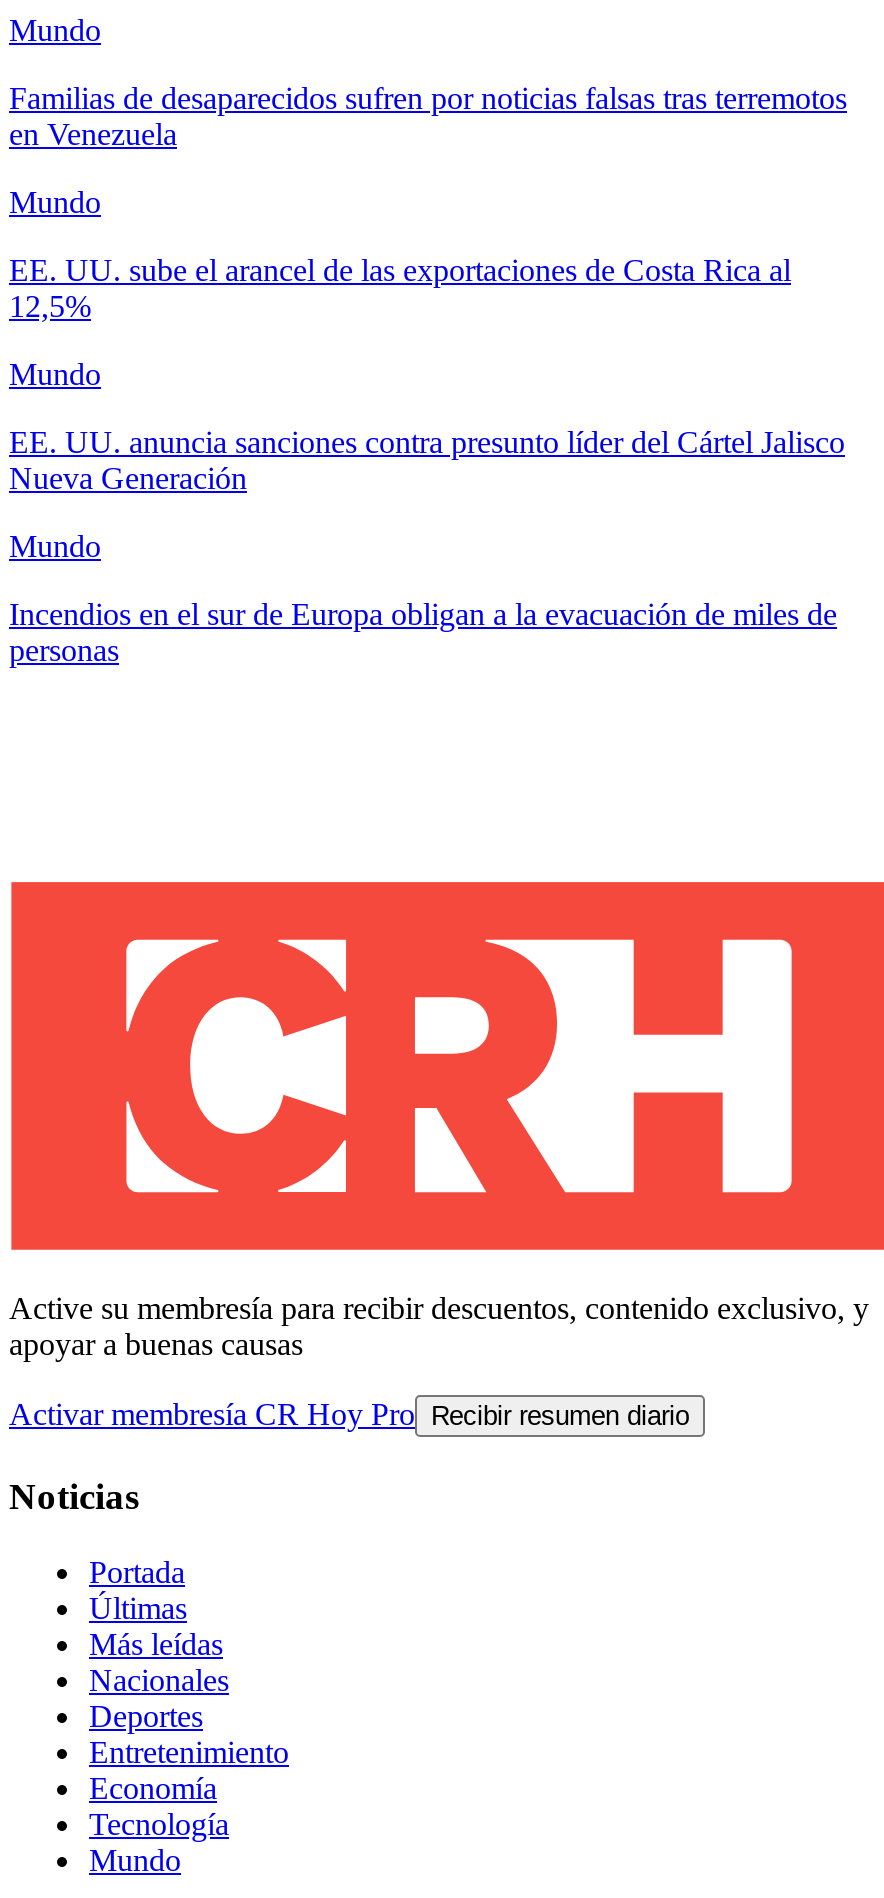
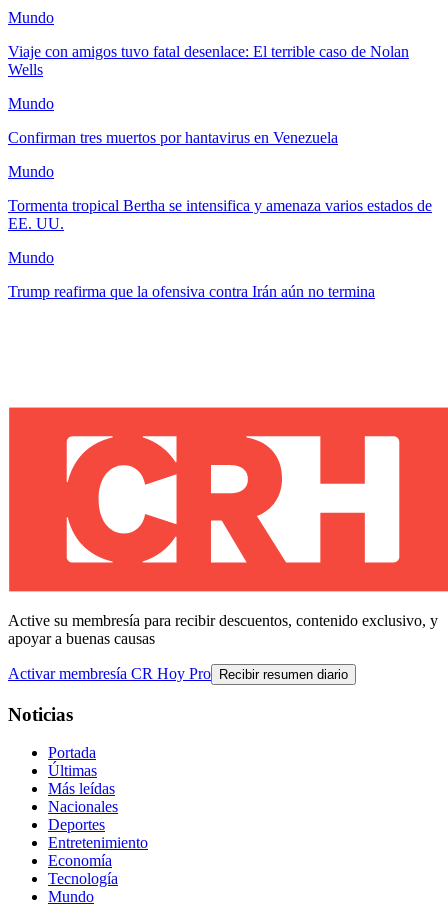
[9,81,847,151] Familias de desaparecidos sufren por noticias falsas tras terremotos | en Venezuela -> [8,43,409,78] Viaje con amigos tuvo fatal desenlace: El terrible caso de Nolan | Wells
[9,253,791,323] EE. UU. sube el arancel de las exportaciones de Costa Rica al | 12,5% -> [8,129,338,146] Confirman tres muertos por hantavirus en Venezuela
[9,425,845,495] EE. UU. anuncia sanciones contra presunto líder del Cártel Jalisco | Nueva Generación -> [8,197,432,232] Tormenta tropical Bertha se intensifica y amenaza varios estados de | EE. UU.
[9,597,837,667] Incendios en el sur de Europa obligan a la evacuación de miles de | personas -> [8,283,375,300] Trump reafirma que la ofensiva contra Irán aún no termina

